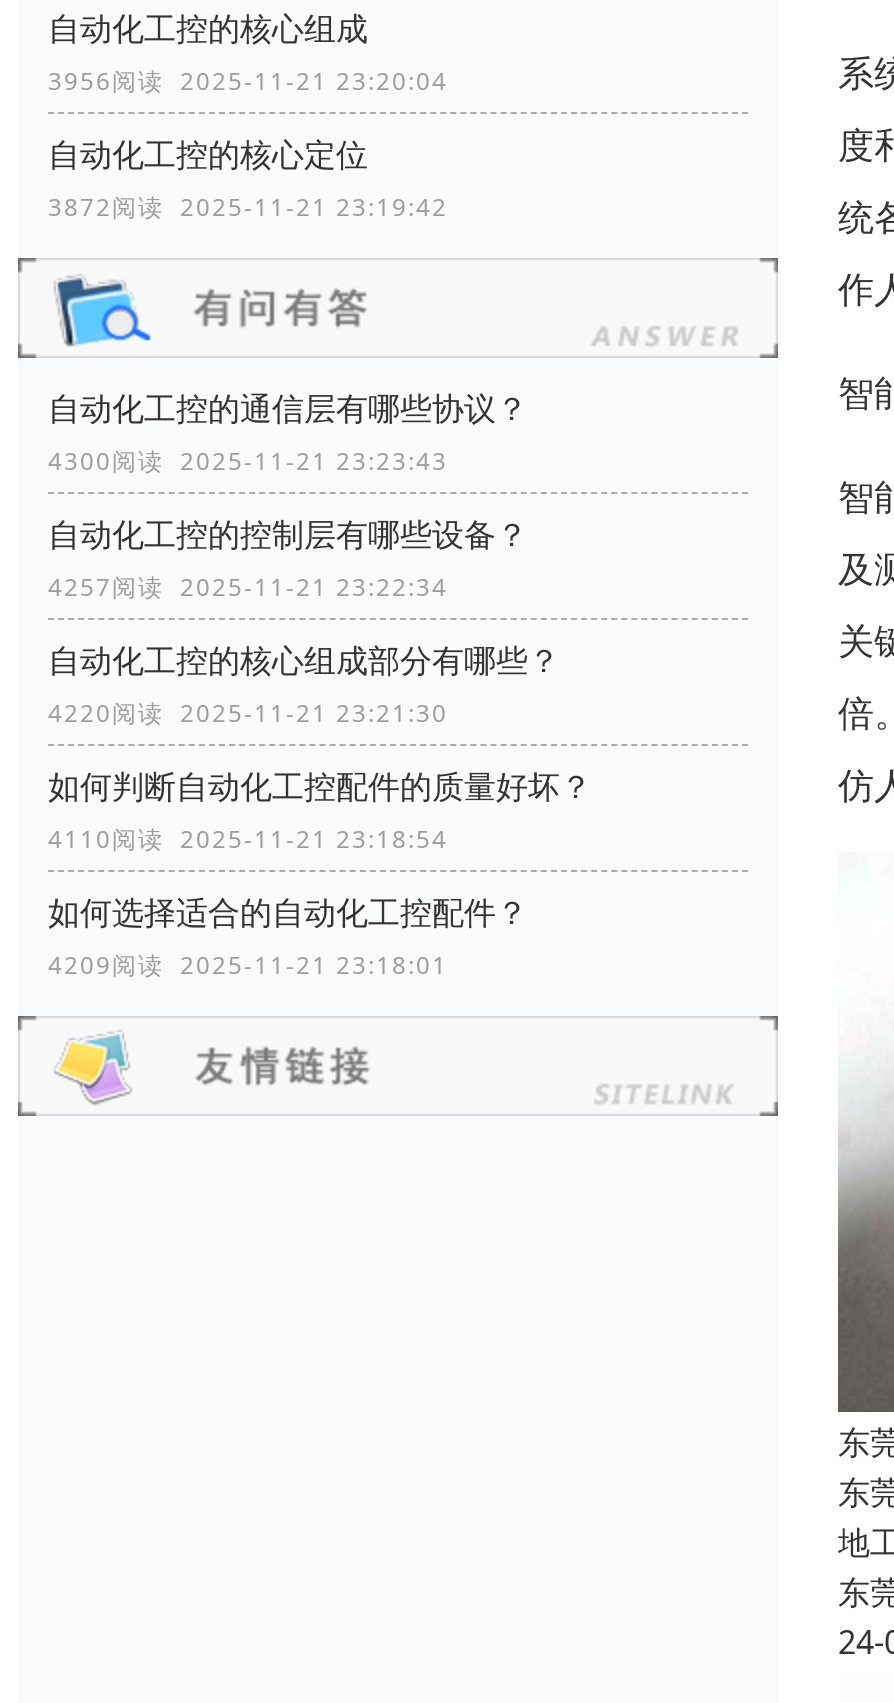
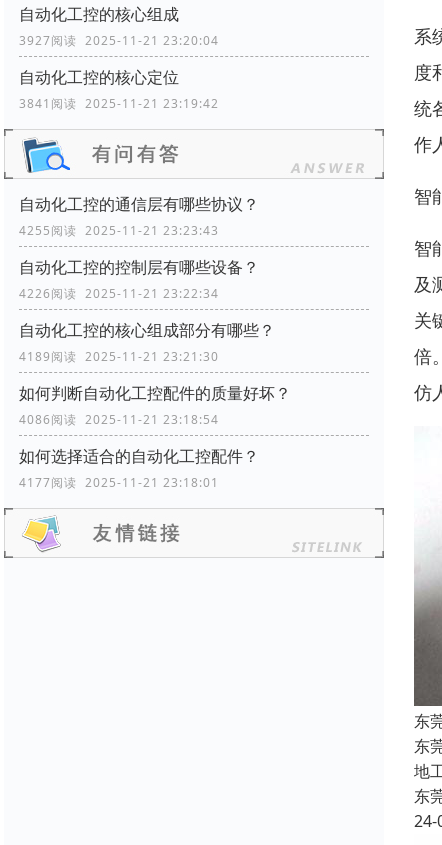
[48,64,448,98] 3956阅读 2025-11-21 23:20:04 -> [19,32,219,49] 3927阅读 2025-11-21 23:20:04
[48,190,448,224] 3872阅读 2025-11-21 23:19:42 -> [19,95,219,112] 3841阅读 2025-11-21 23:19:42
[48,444,448,478] 4300阅读 2025-11-21 23:23:43 -> [19,222,219,239] 4255阅读 2025-11-21 23:23:43
[48,570,448,604] 4257阅读 2025-11-21 23:22:34 -> [19,285,219,302] 4226阅读 2025-11-21 23:22:34
[48,696,448,730] 4220阅读 2025-11-21 23:21:30 -> [19,348,219,365] 4189阅读 2025-11-21 23:21:30
[48,822,448,856] 4110阅读 2025-11-21 23:18:54 -> [19,411,219,428] 4086阅读 2025-11-21 23:18:54
[48,948,448,982] 4209阅读 2025-11-21 23:18:01 -> [19,474,219,491] 4177阅读 2025-11-21 23:18:01

